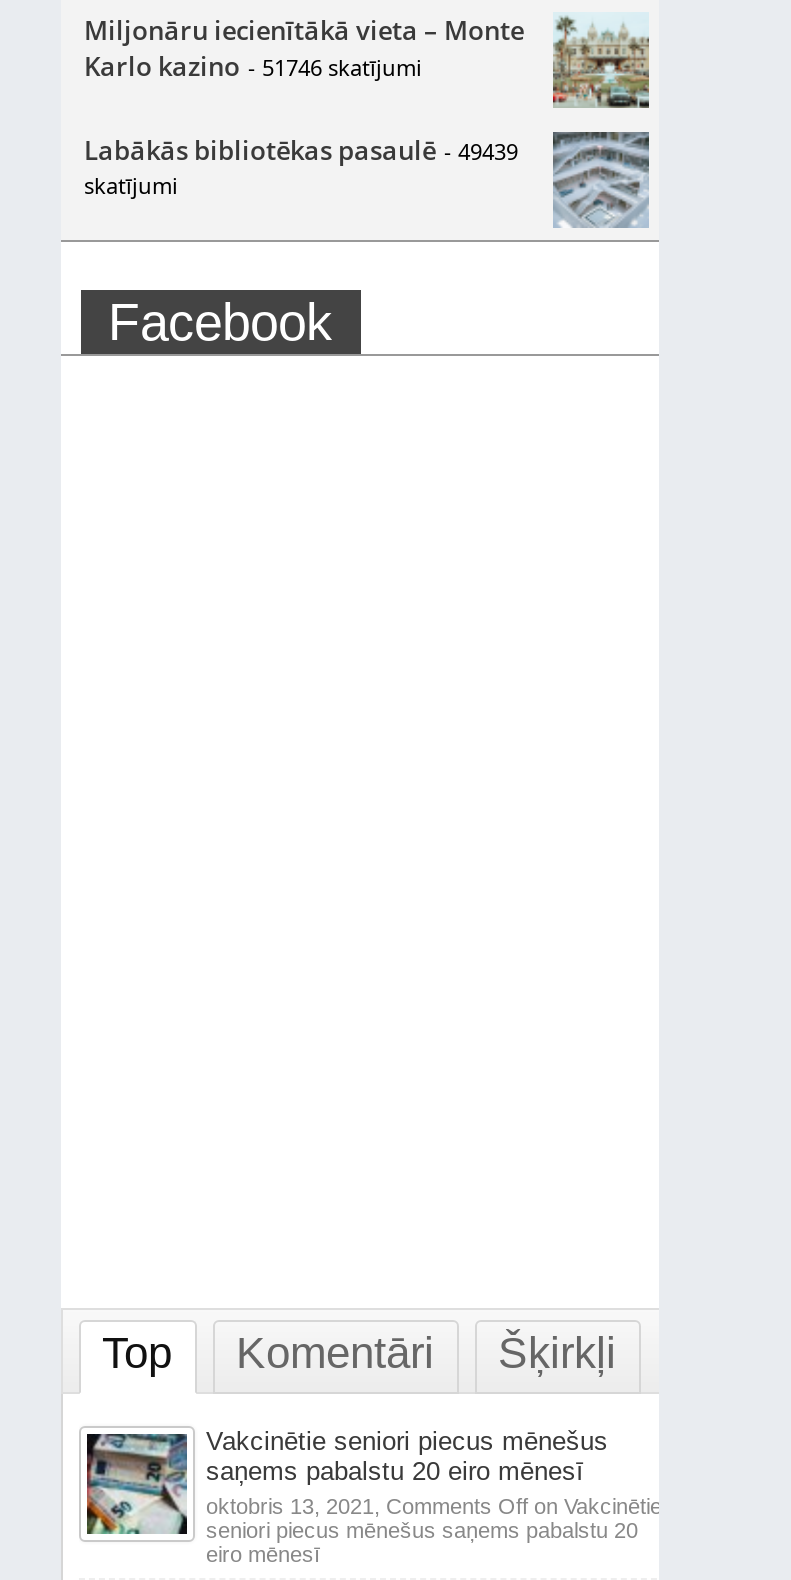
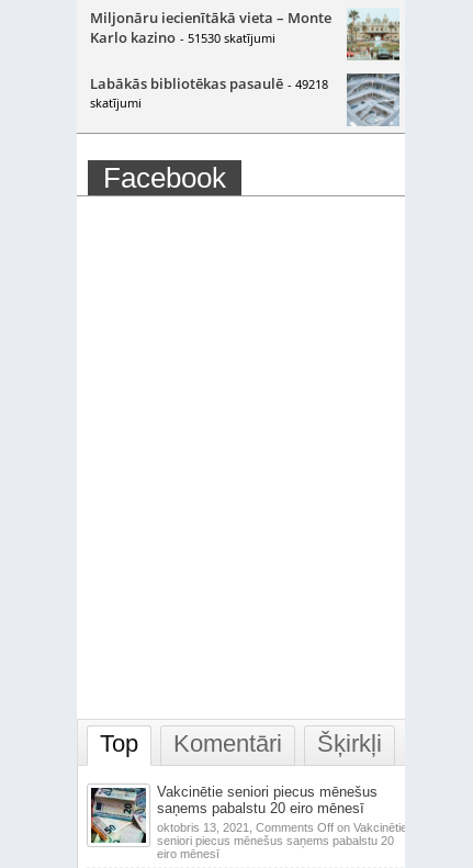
[84,47,422,83] Karlo kazino - 51746 skatījumi -> [89,27,275,47] Karlo kazino - 51530 skatījumi
[84,131,518,167] Labākās bibliotēkas pasaulē - 49439 -> [89,73,328,93] Labākās bibliotēkas pasaulē - 49218

